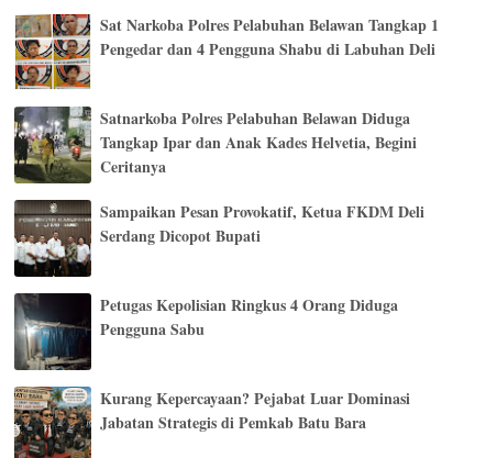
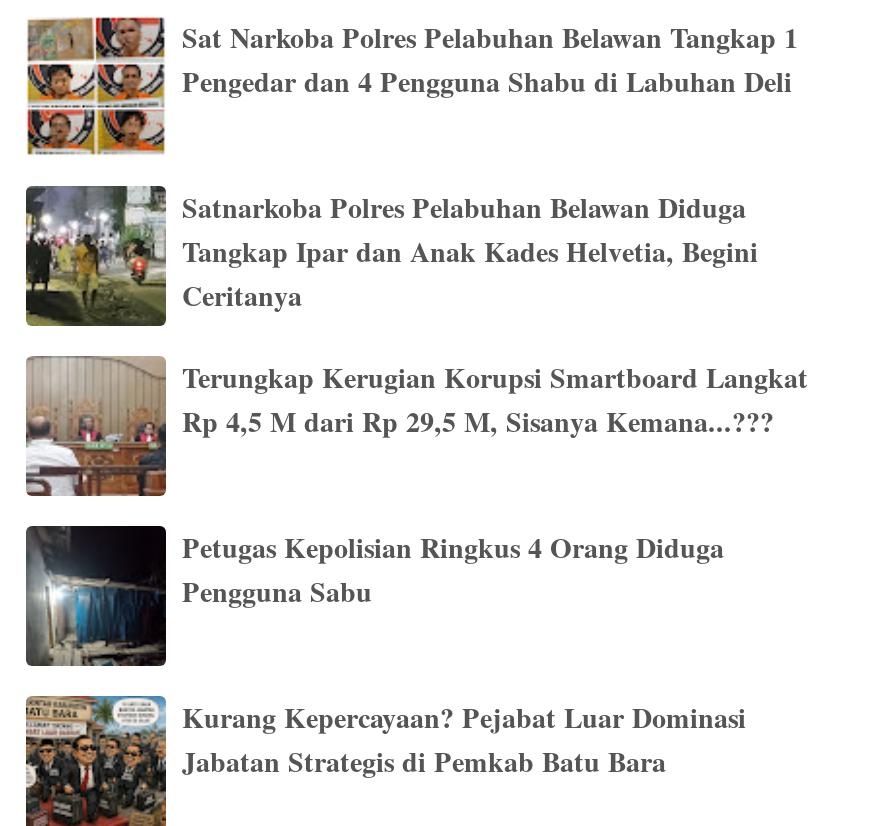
[14,200,424,278] [image] | Sampaikan Pesan Provokatif, Ketua FKDM Deli | Serdang Dicopot Bupati -> [24,355,808,498] [image] | Terungkap Kerugian Korupsi Smartboard Langkat | Rp 4,5 M dari Rp 29,5 M, Sisanya Kemana...???

